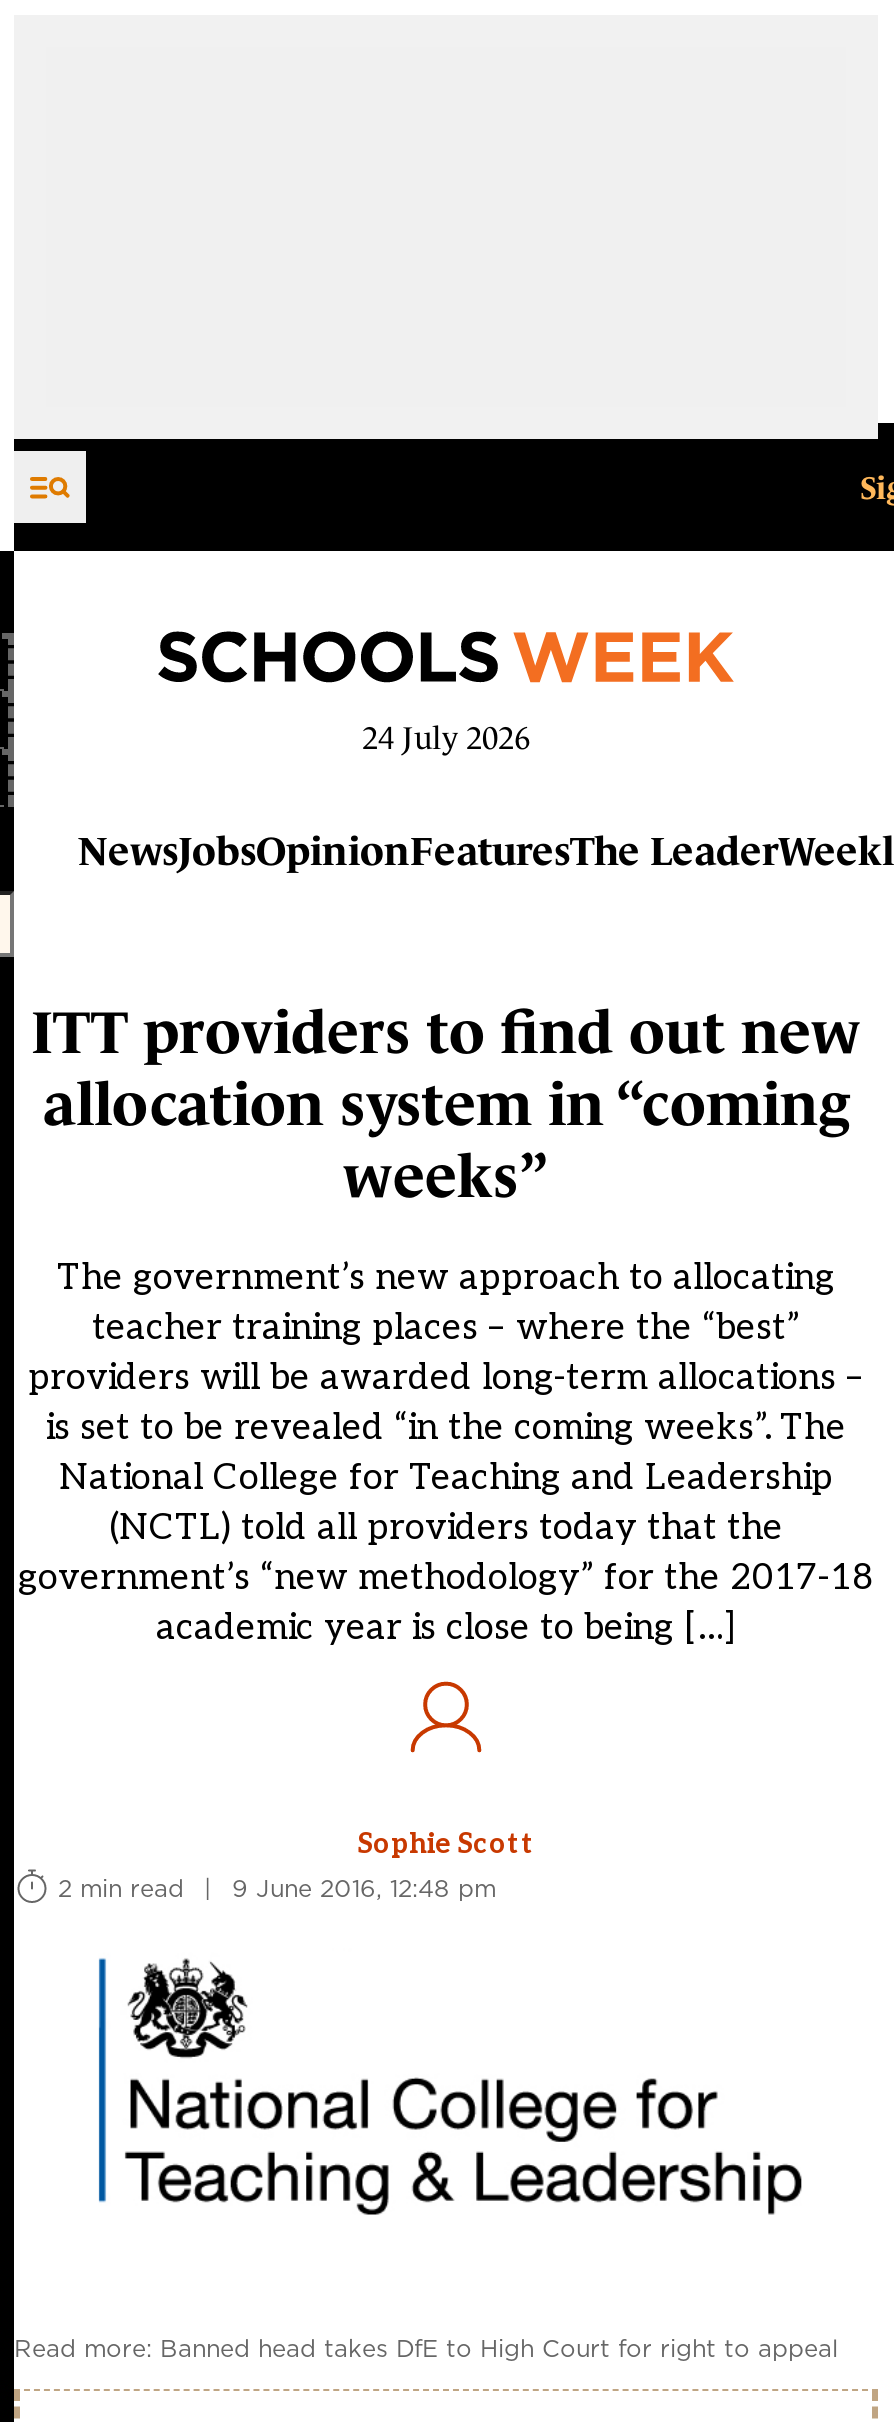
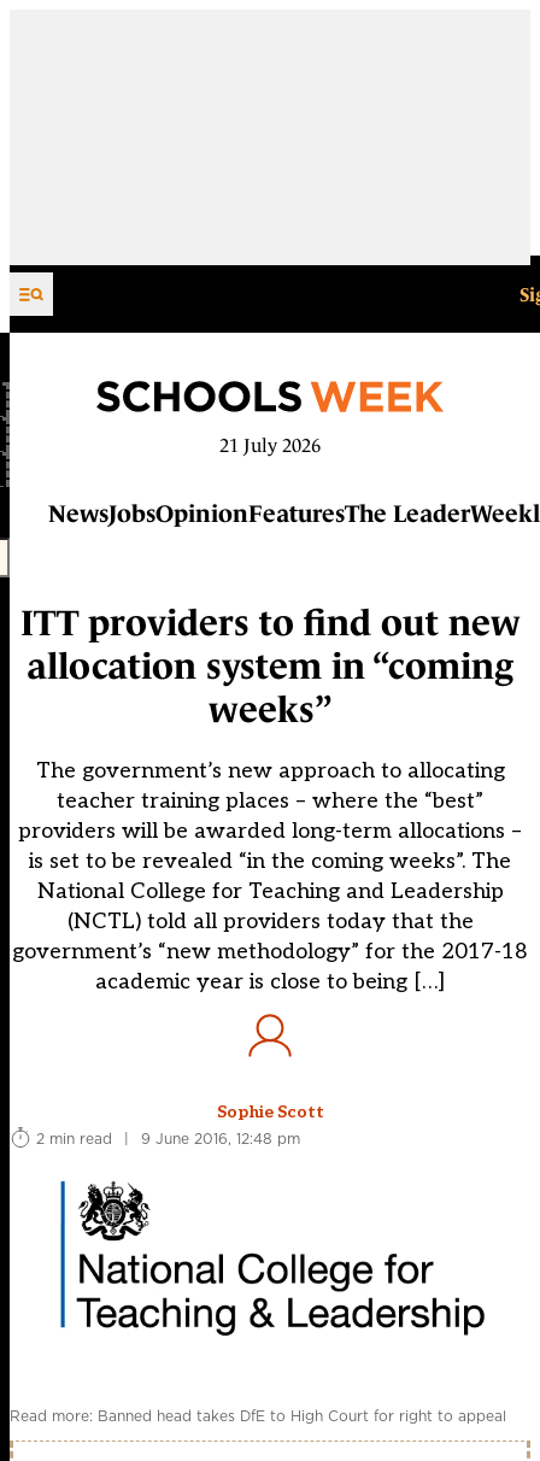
[362,721,530,755] 24 July 2026 -> [219,435,321,456] 21 July 2026

